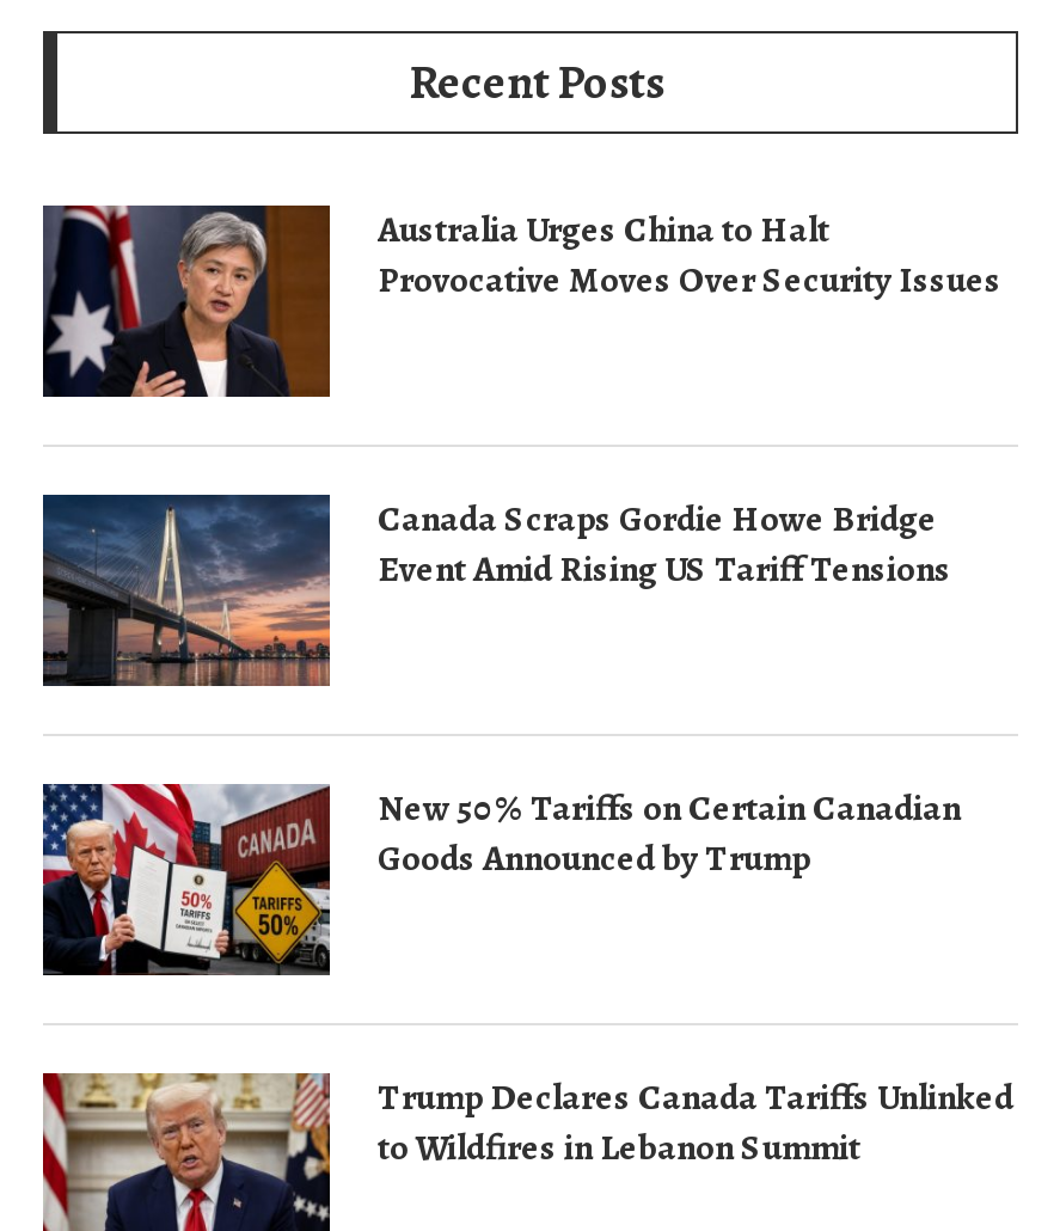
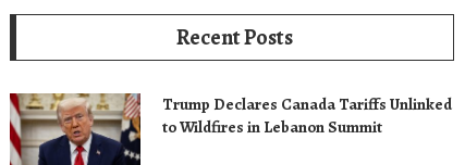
[41,203,1001,399] [image] | Australia Urges China to Halt | Provocative Moves Over Security Issues -> none
[41,492,951,688] [image] | Canada Scraps Gordie Howe Bridge | Event Amid Rising US Tariff Tensions -> none
[41,782,961,1002] [image] | New 50% Tariffs on Certain Canadian | Goods Announced by Trump -> none

